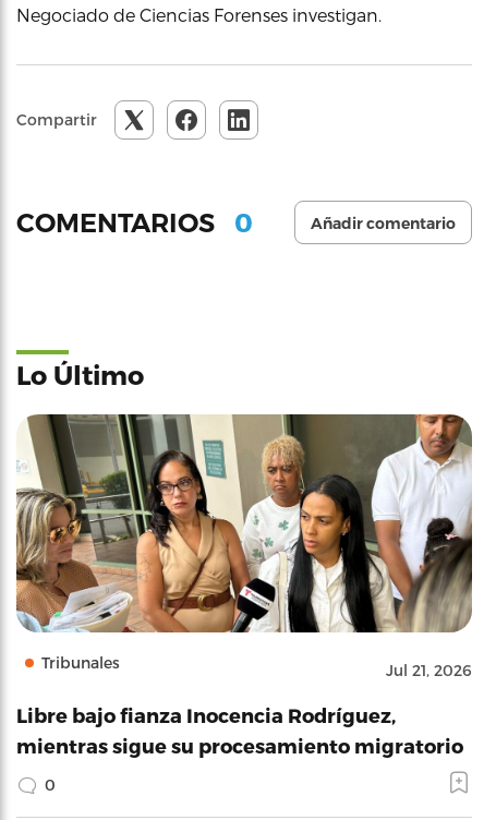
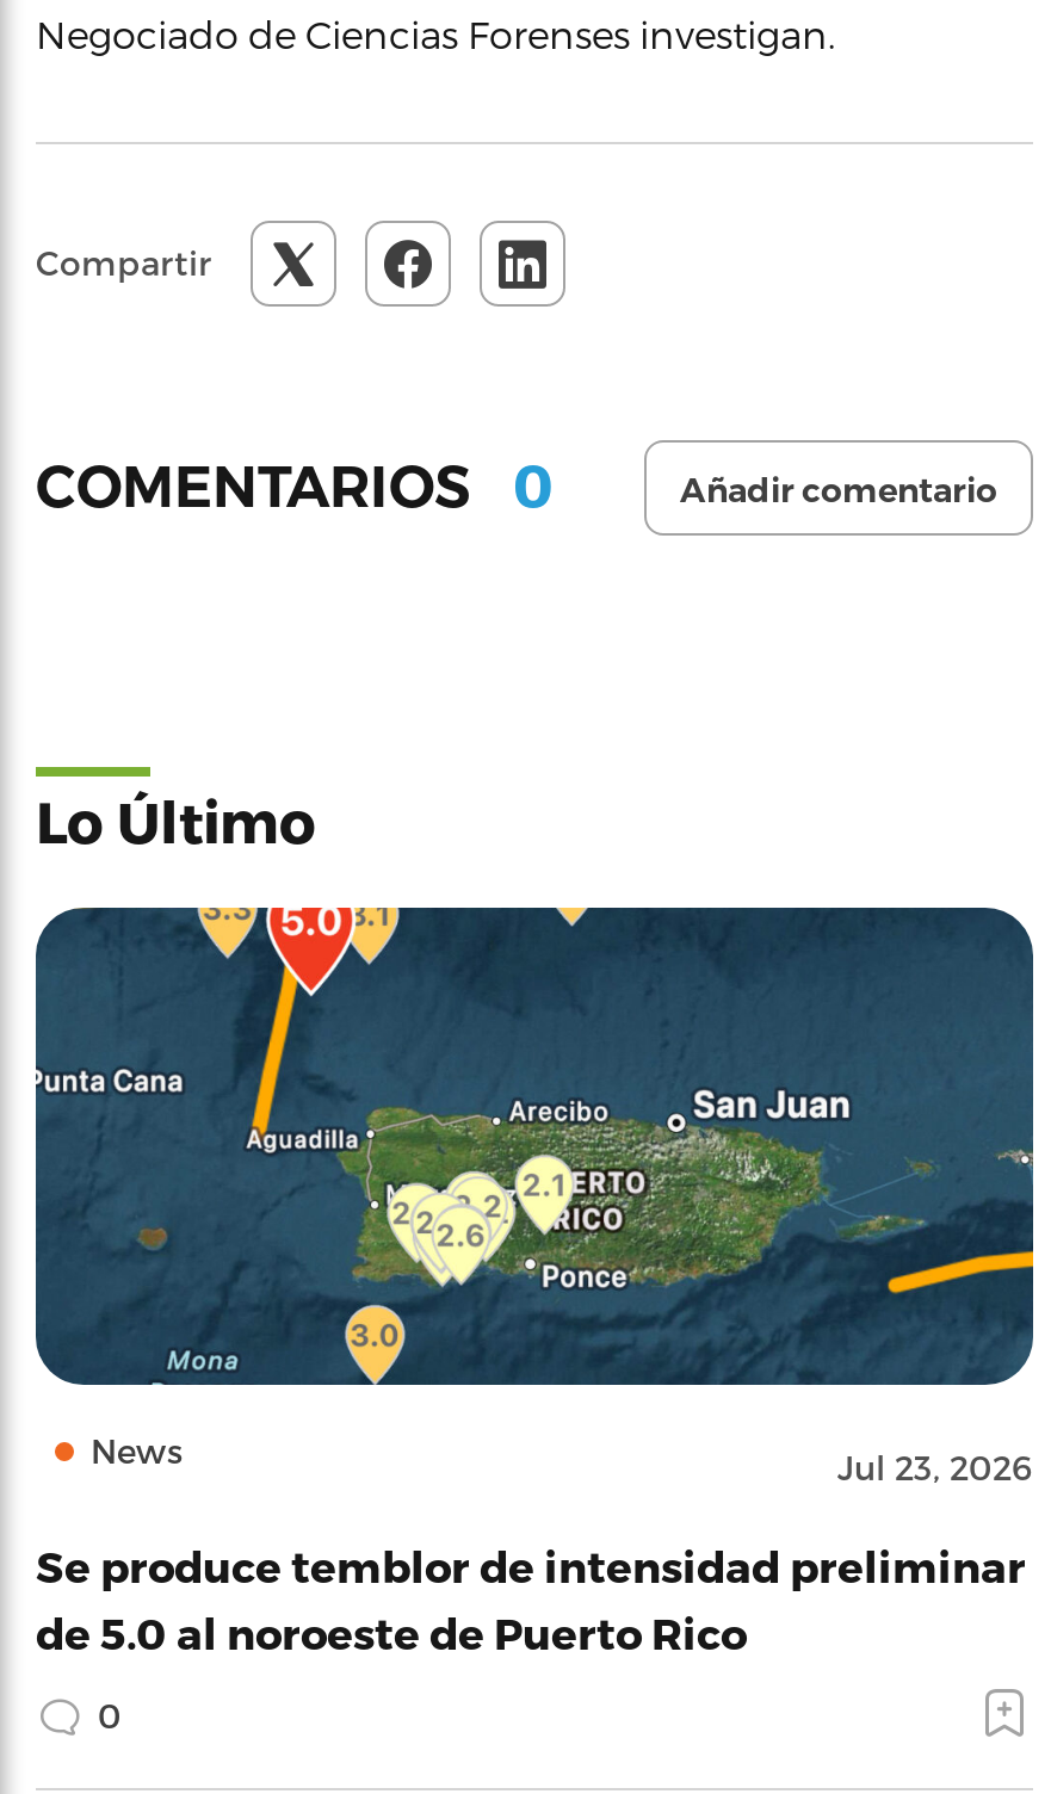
[15,413,473,679] [image] | Tribunales | Jul 21, 2026 -> [33,904,1035,1486] [image] | News | Jul 23, 2026
[16,703,463,757] Libre bajo fianza Inocencia Rodríguez, | mientras sigue su procesamiento migratorio -> [36,1539,1026,1656] Se produce temblor de intensidad preliminar | de 5.0 al noroeste de Puerto Rico

